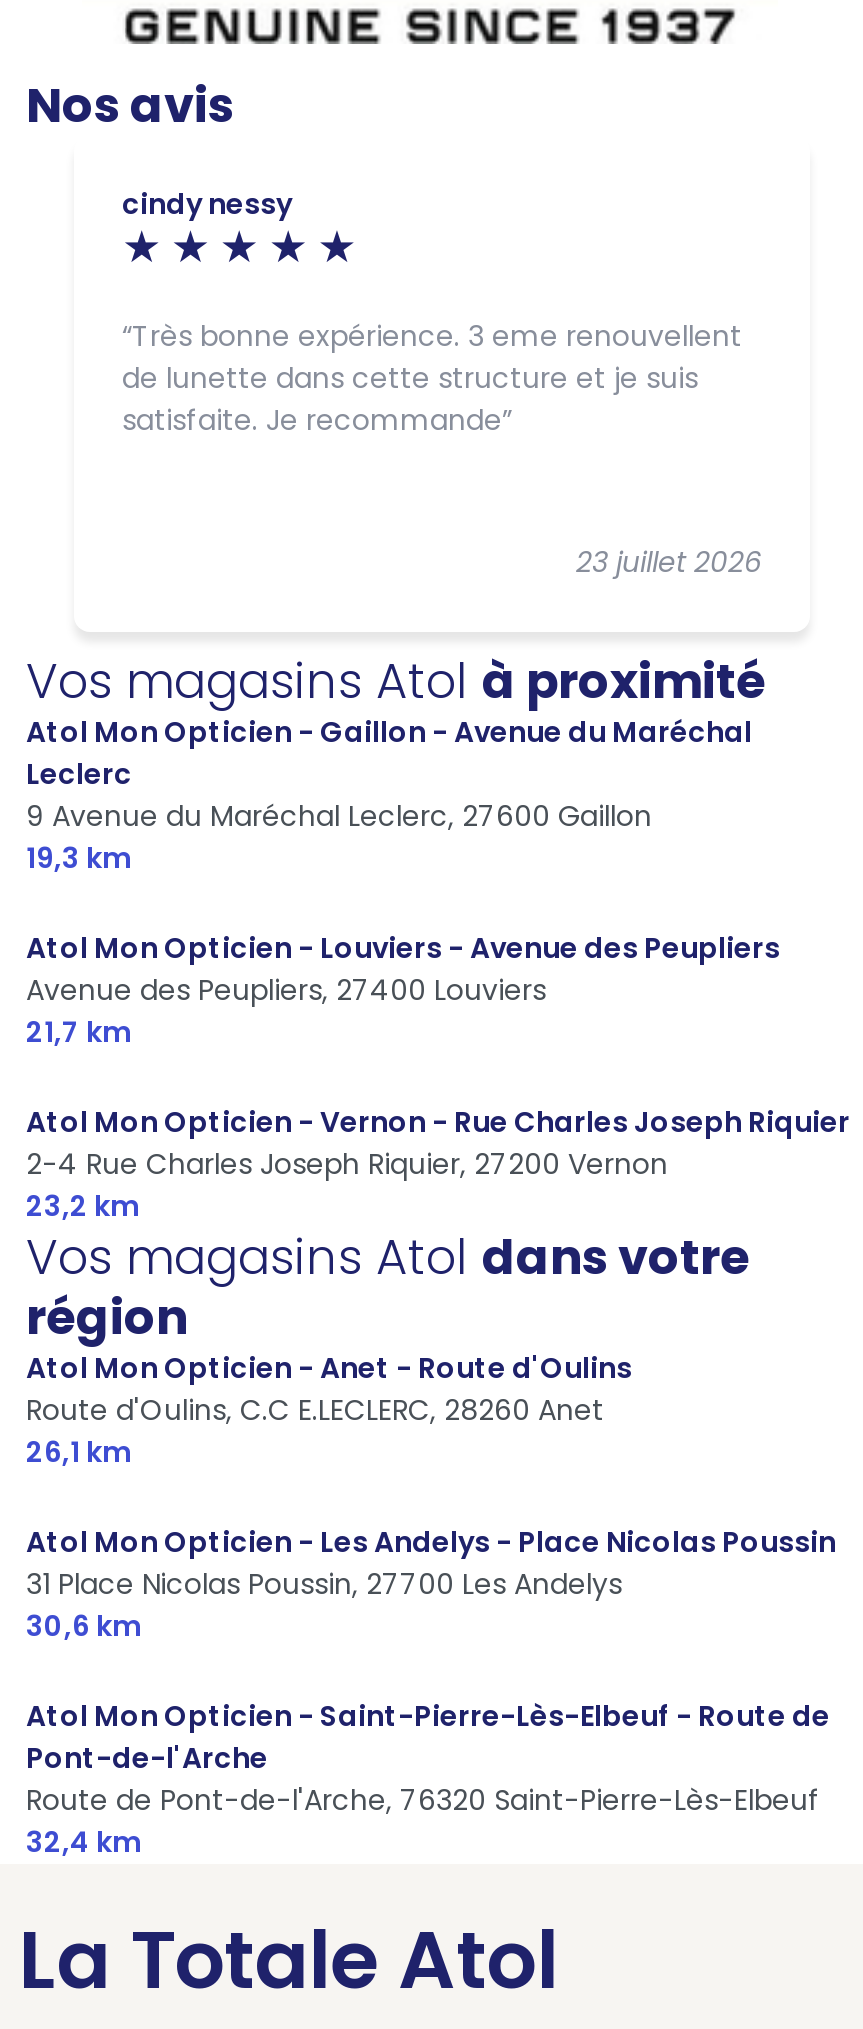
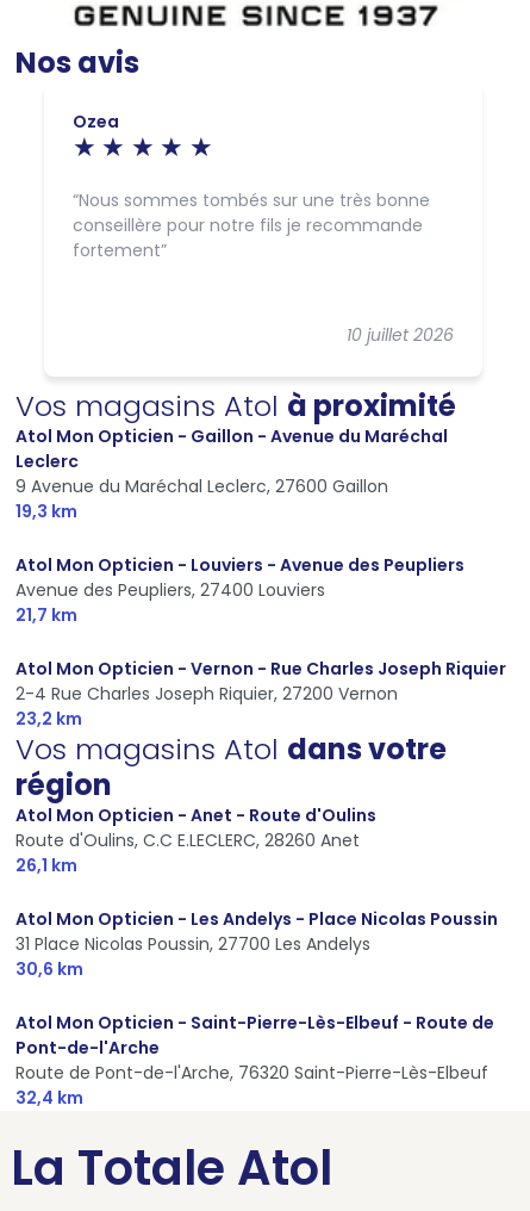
[122,184,292,224] cindy nessy -> [73,110,119,133] Ozea
[122,316,742,440] Très bonne expérience. 3 eme renouvellent | de lunette dans cette structure et je suis | satisfaite. Je recommande -> [73,188,430,262] Nous sommes tombés sur une très bonne | conseillère pour notre fils je recommande | fortement
[576,542,762,582] 23 juillet 2026 -> [347,323,454,347] 10 juillet 2026

